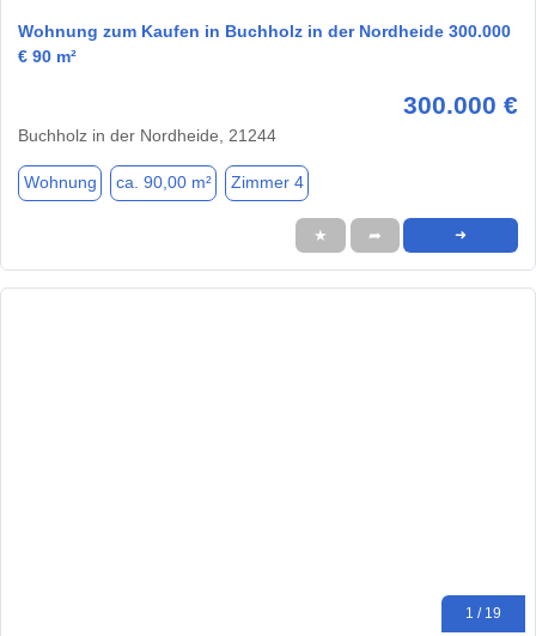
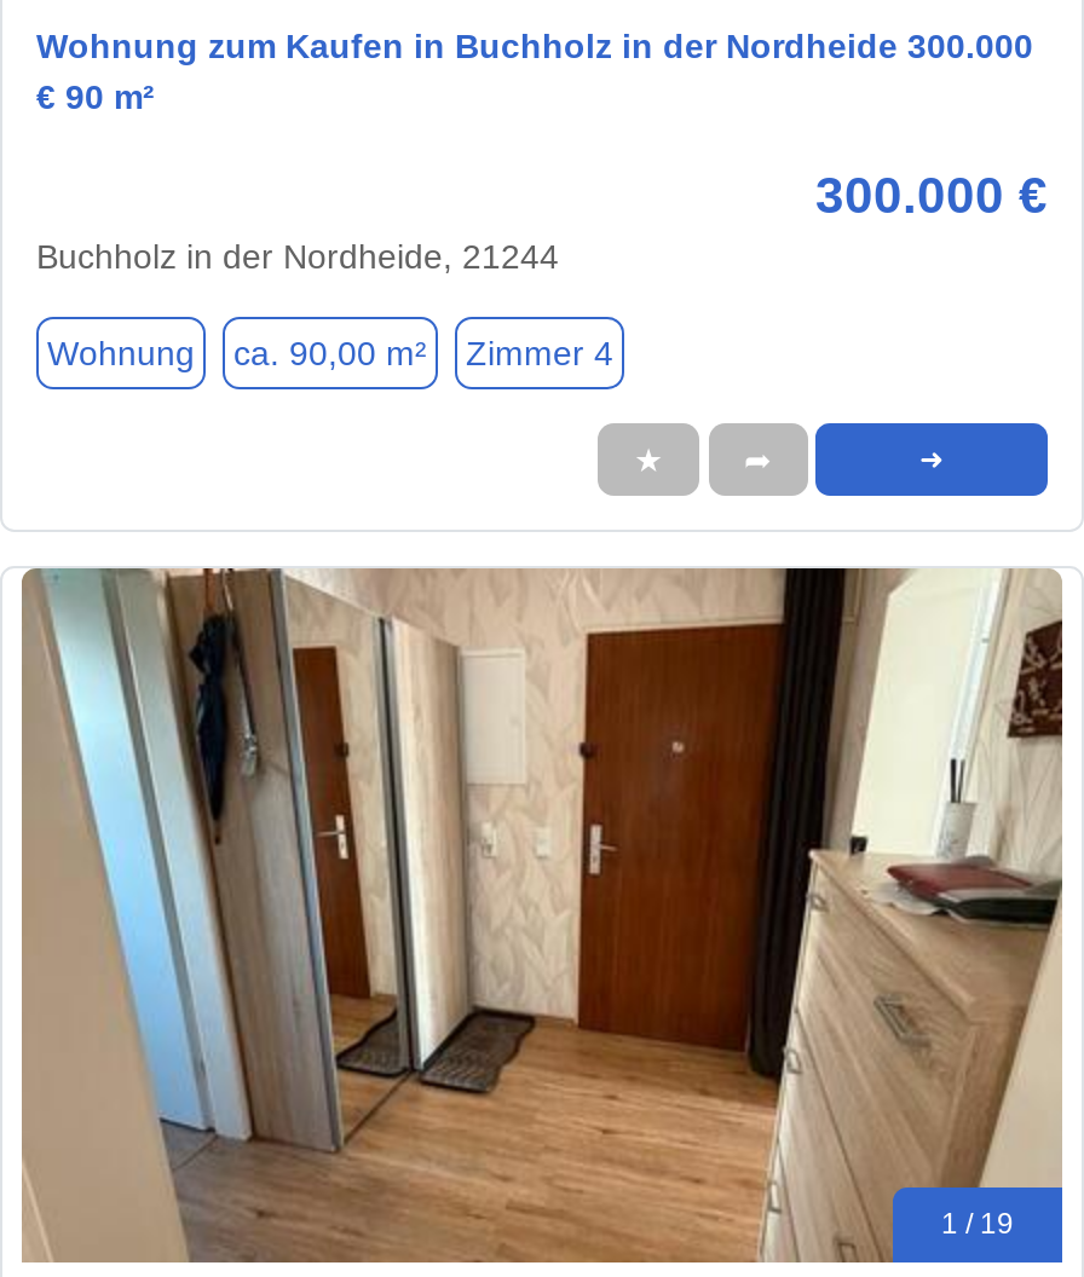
none -> [19,565,1065,1266] [image]

